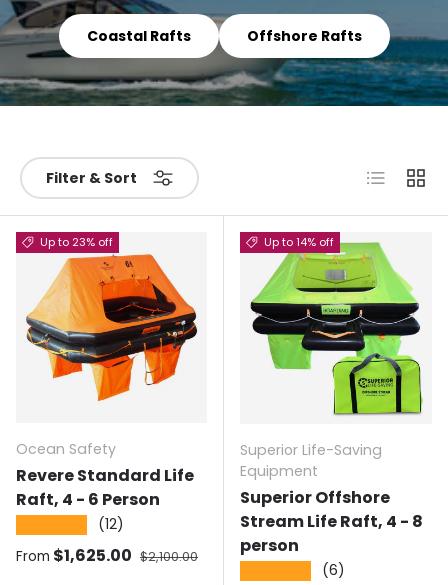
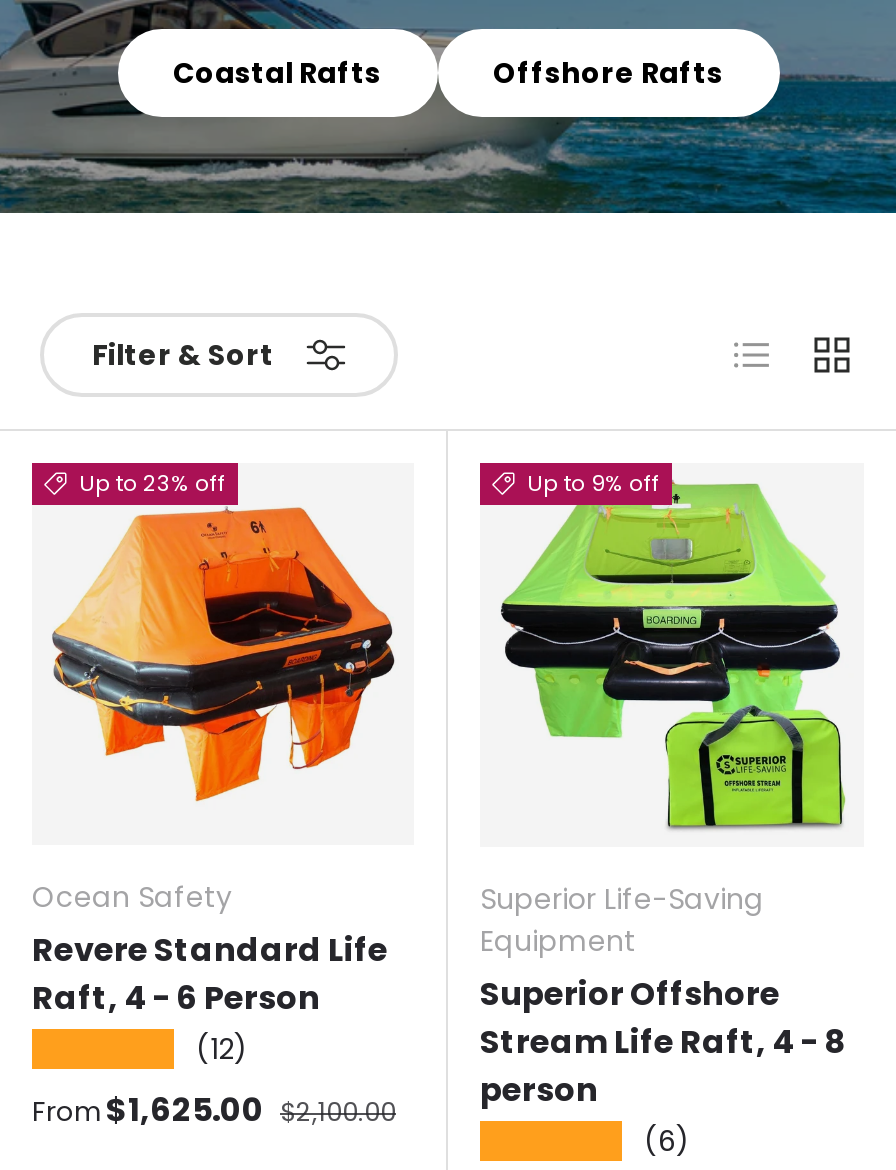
[263,234,333,250] Up to 14% off -> [527,468,659,500] Up to 9% off

